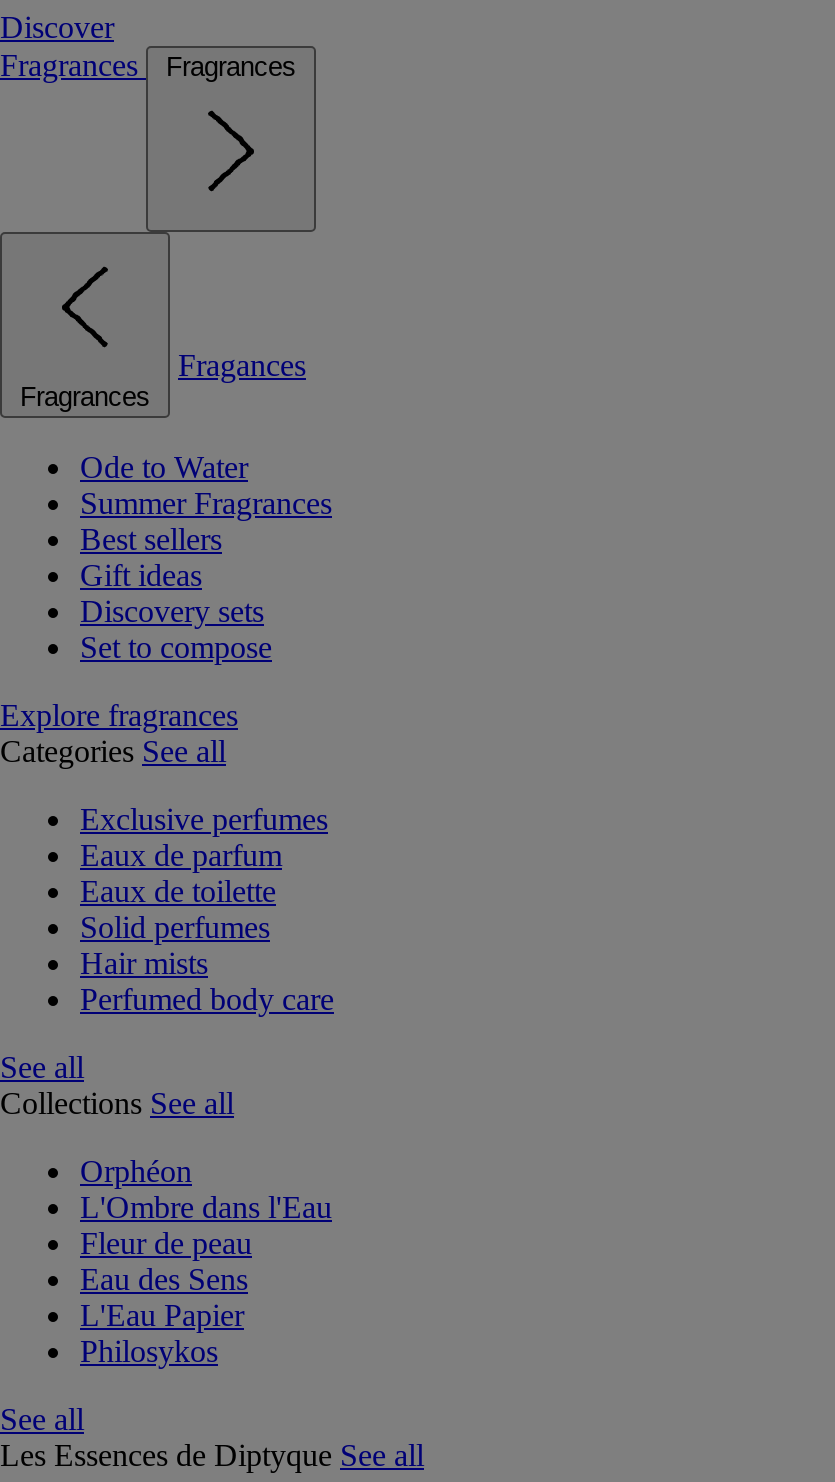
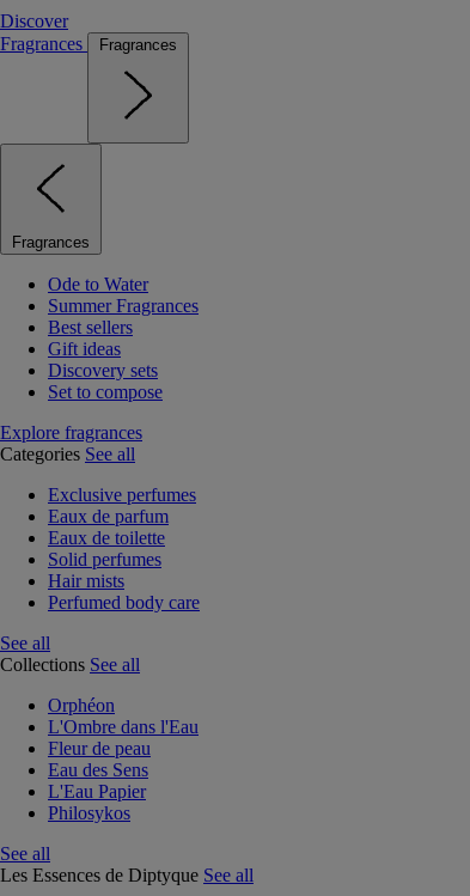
[178,348,306,382] Fragances -> none

